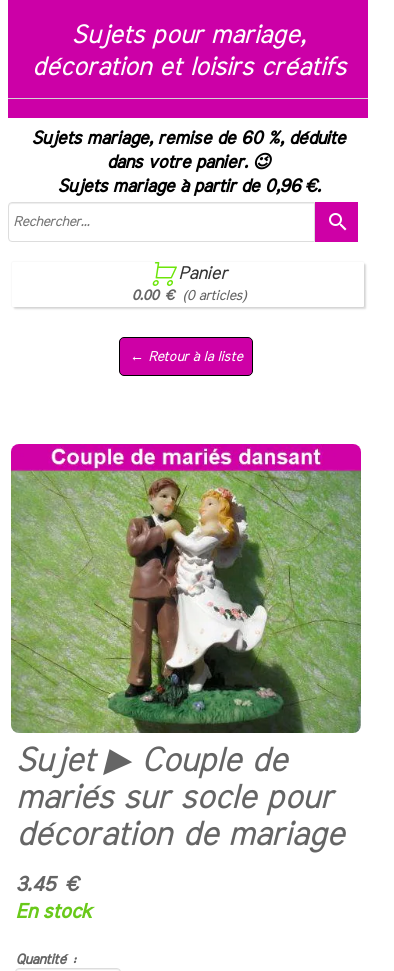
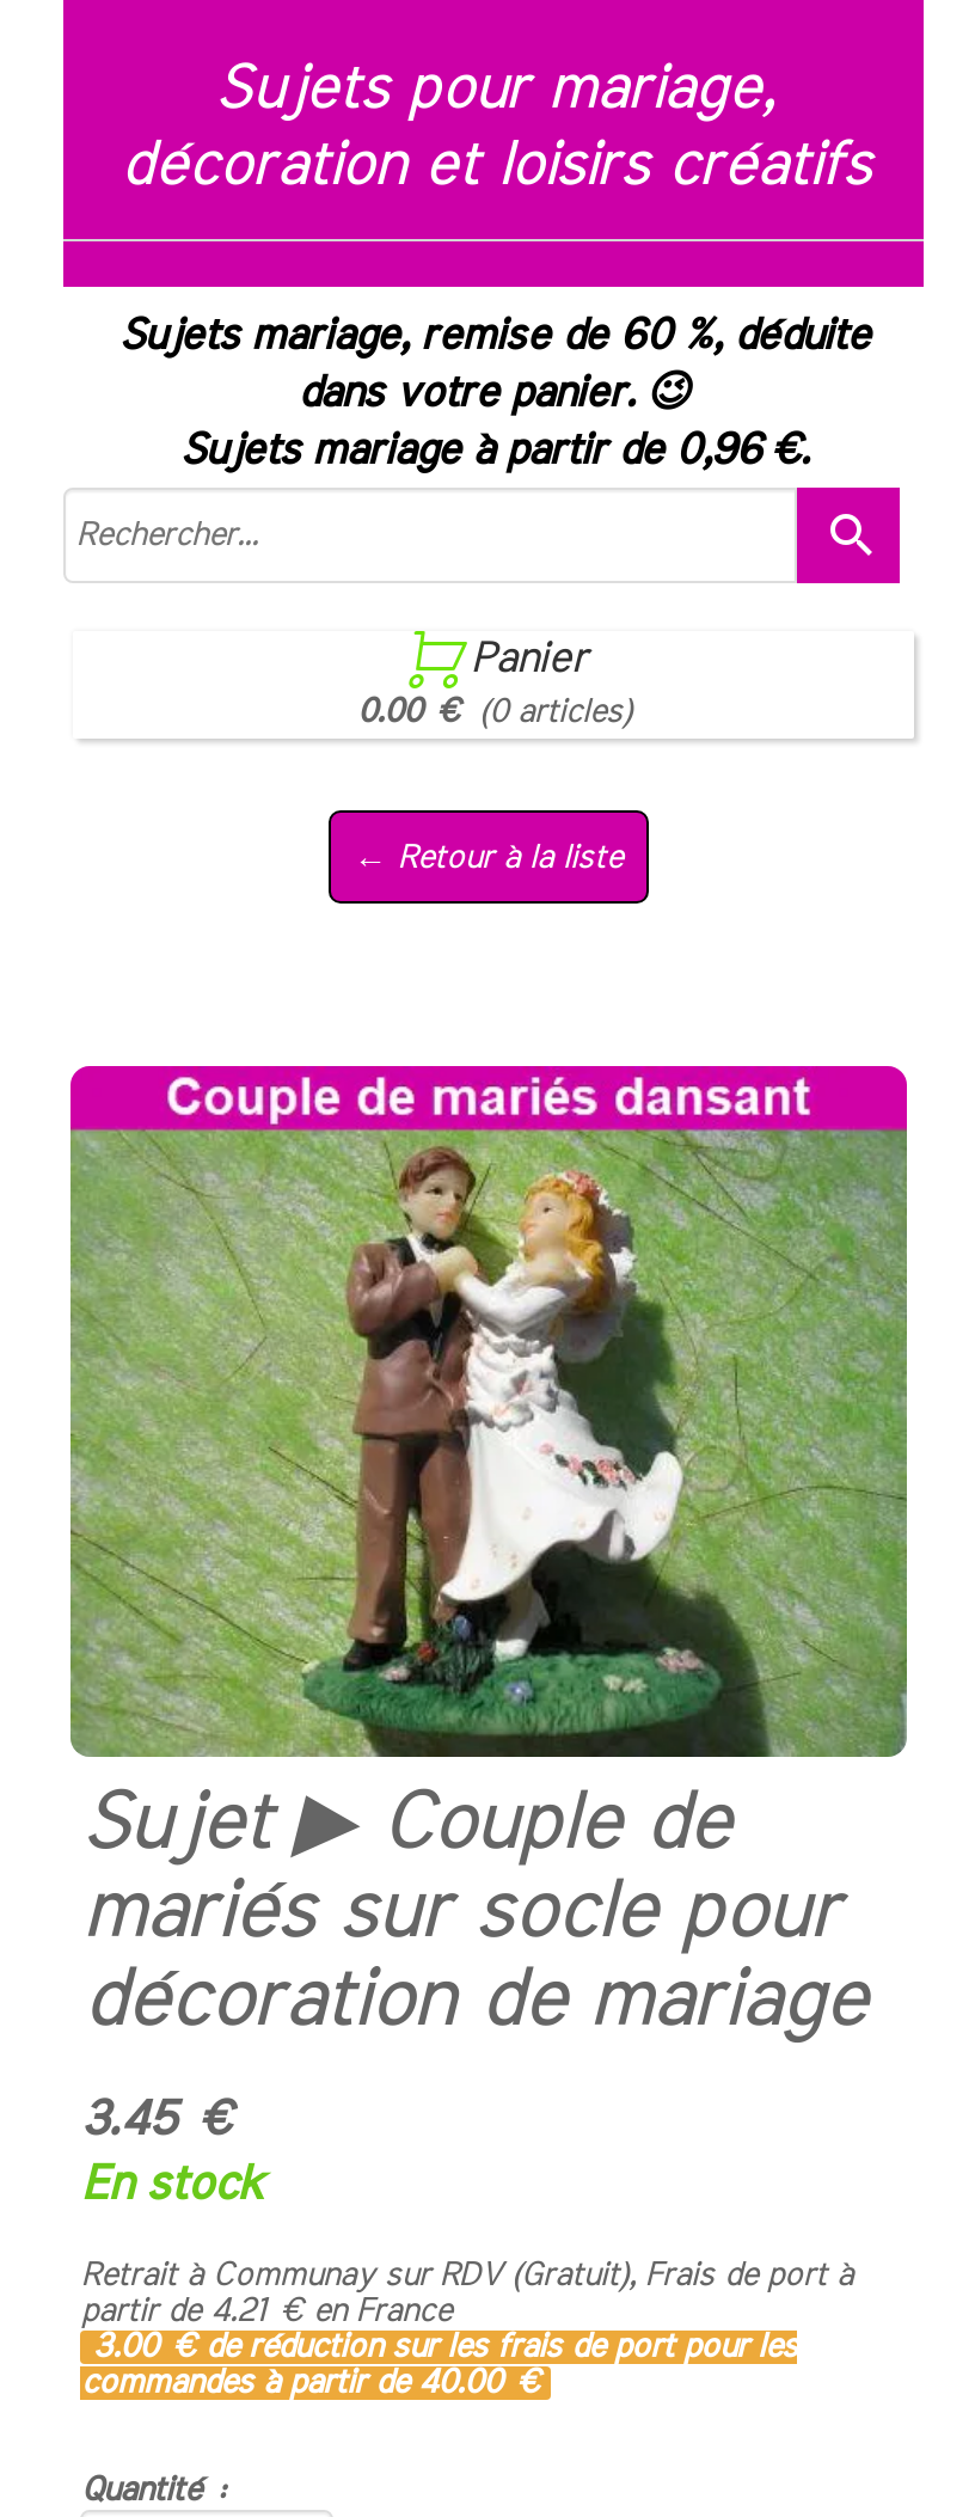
none -> [80,2259,852,2400] Retrait à Communay sur RDV (Gratuit), Frais de port à | partir de 4.21 €en France | 3.00 €de réduction sur les frais de port pour les | commandes à partir de40.00 €

